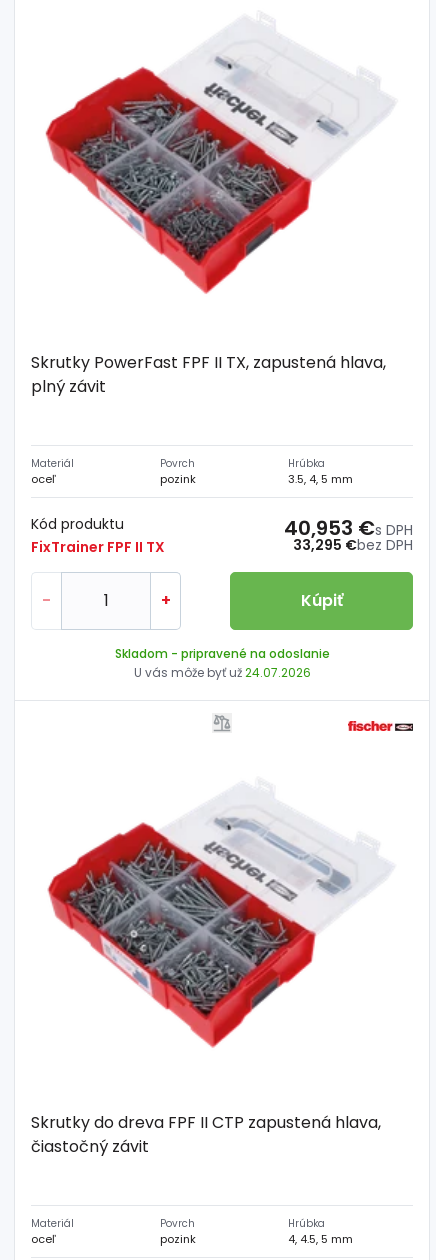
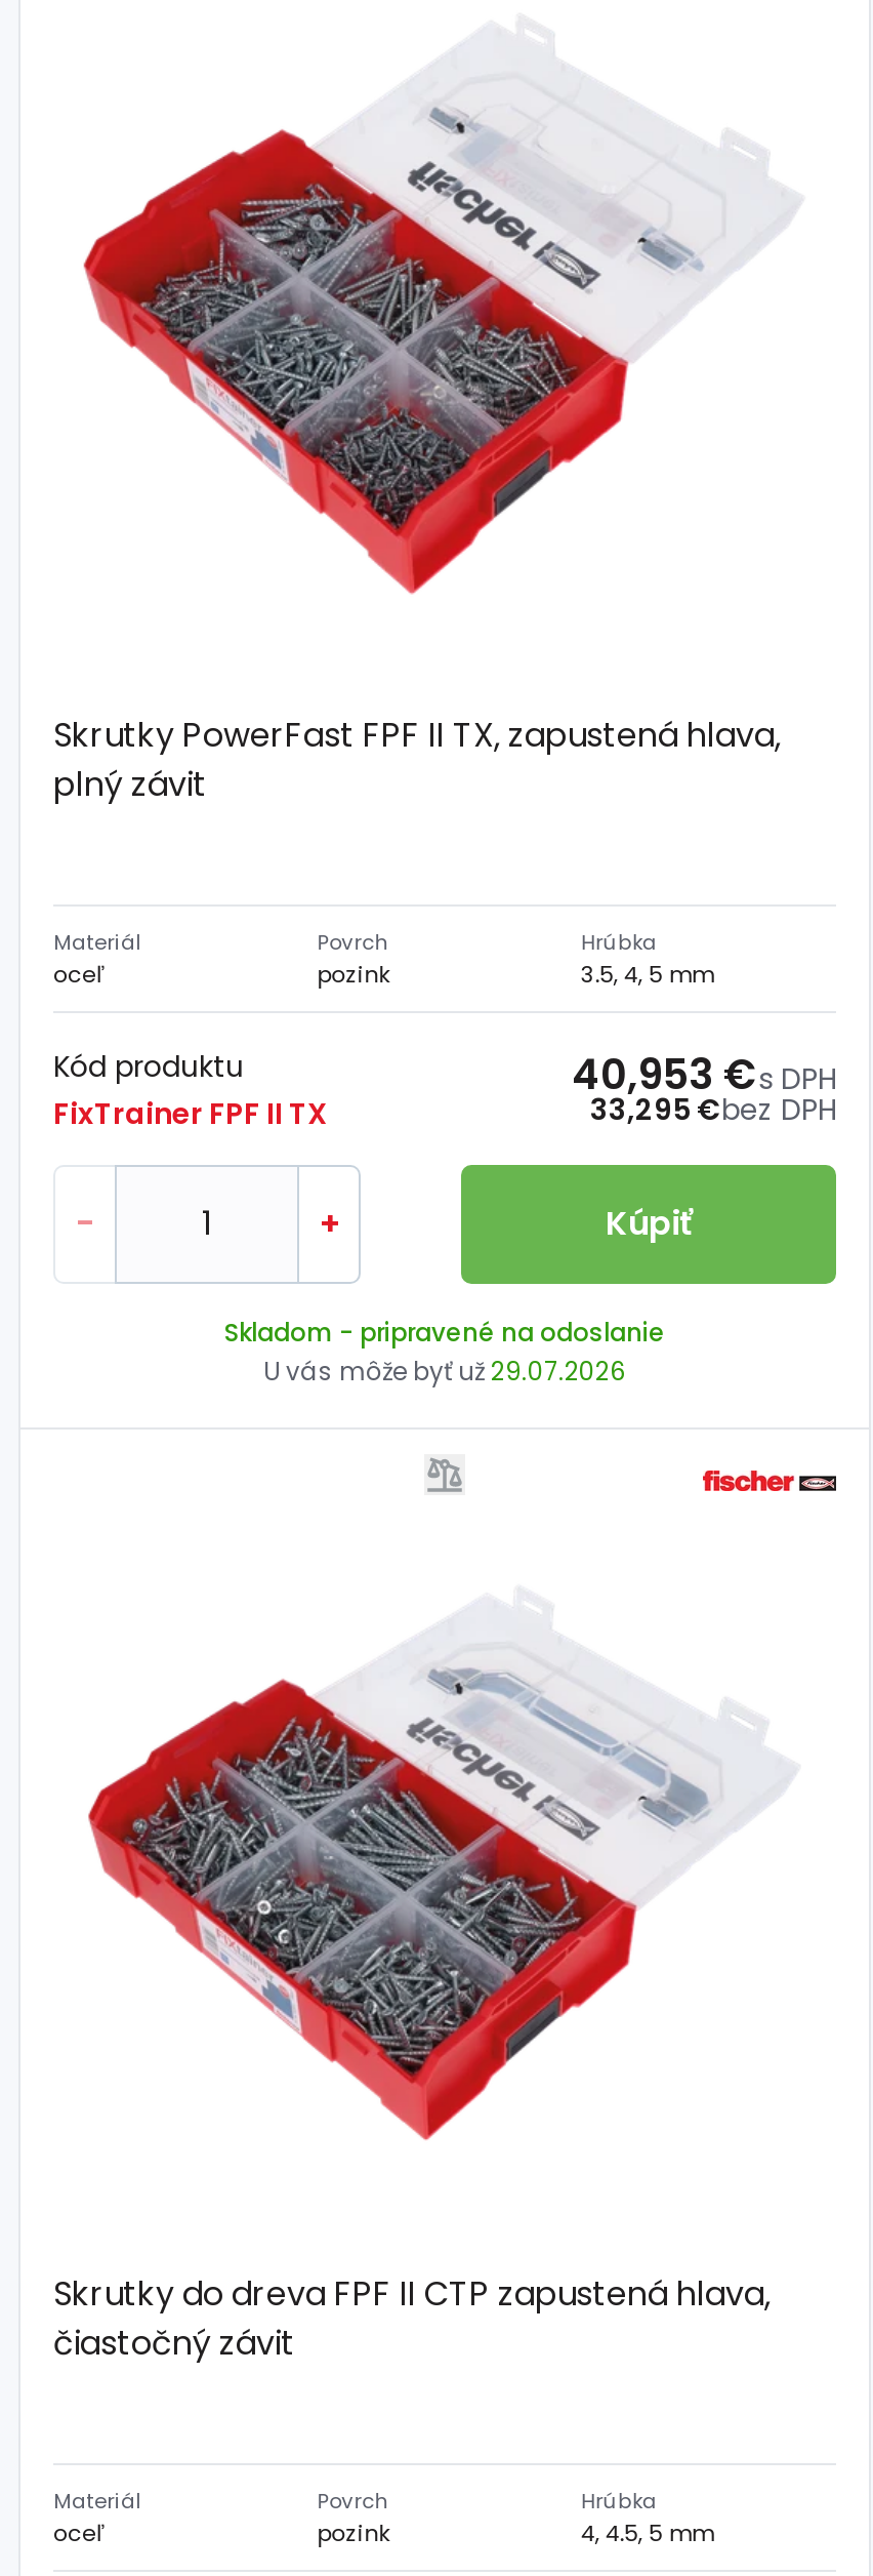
[133,664,310,681] U vás môže byť už 24.07.2026 -> [263,1354,626,1388] U vás môže byť už 29.07.2026

